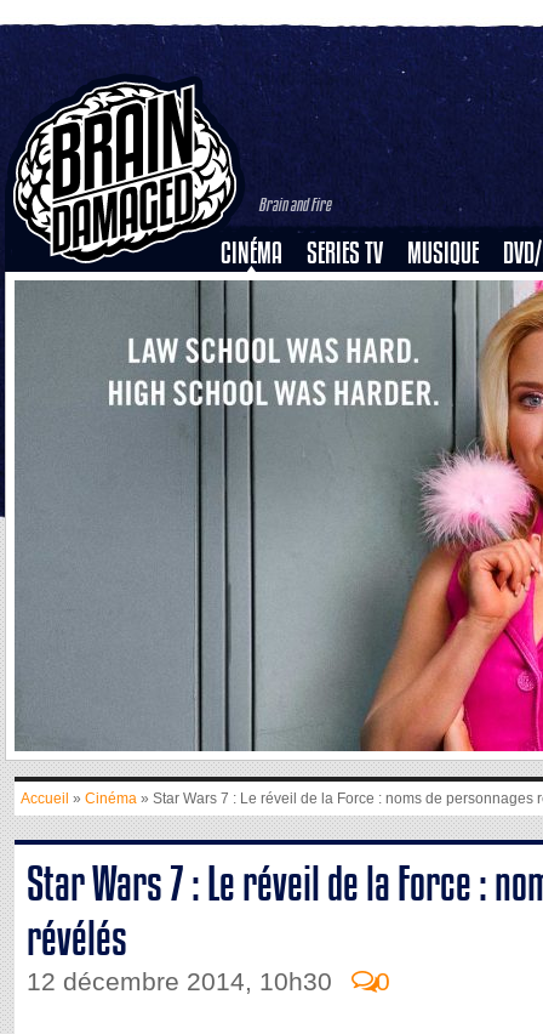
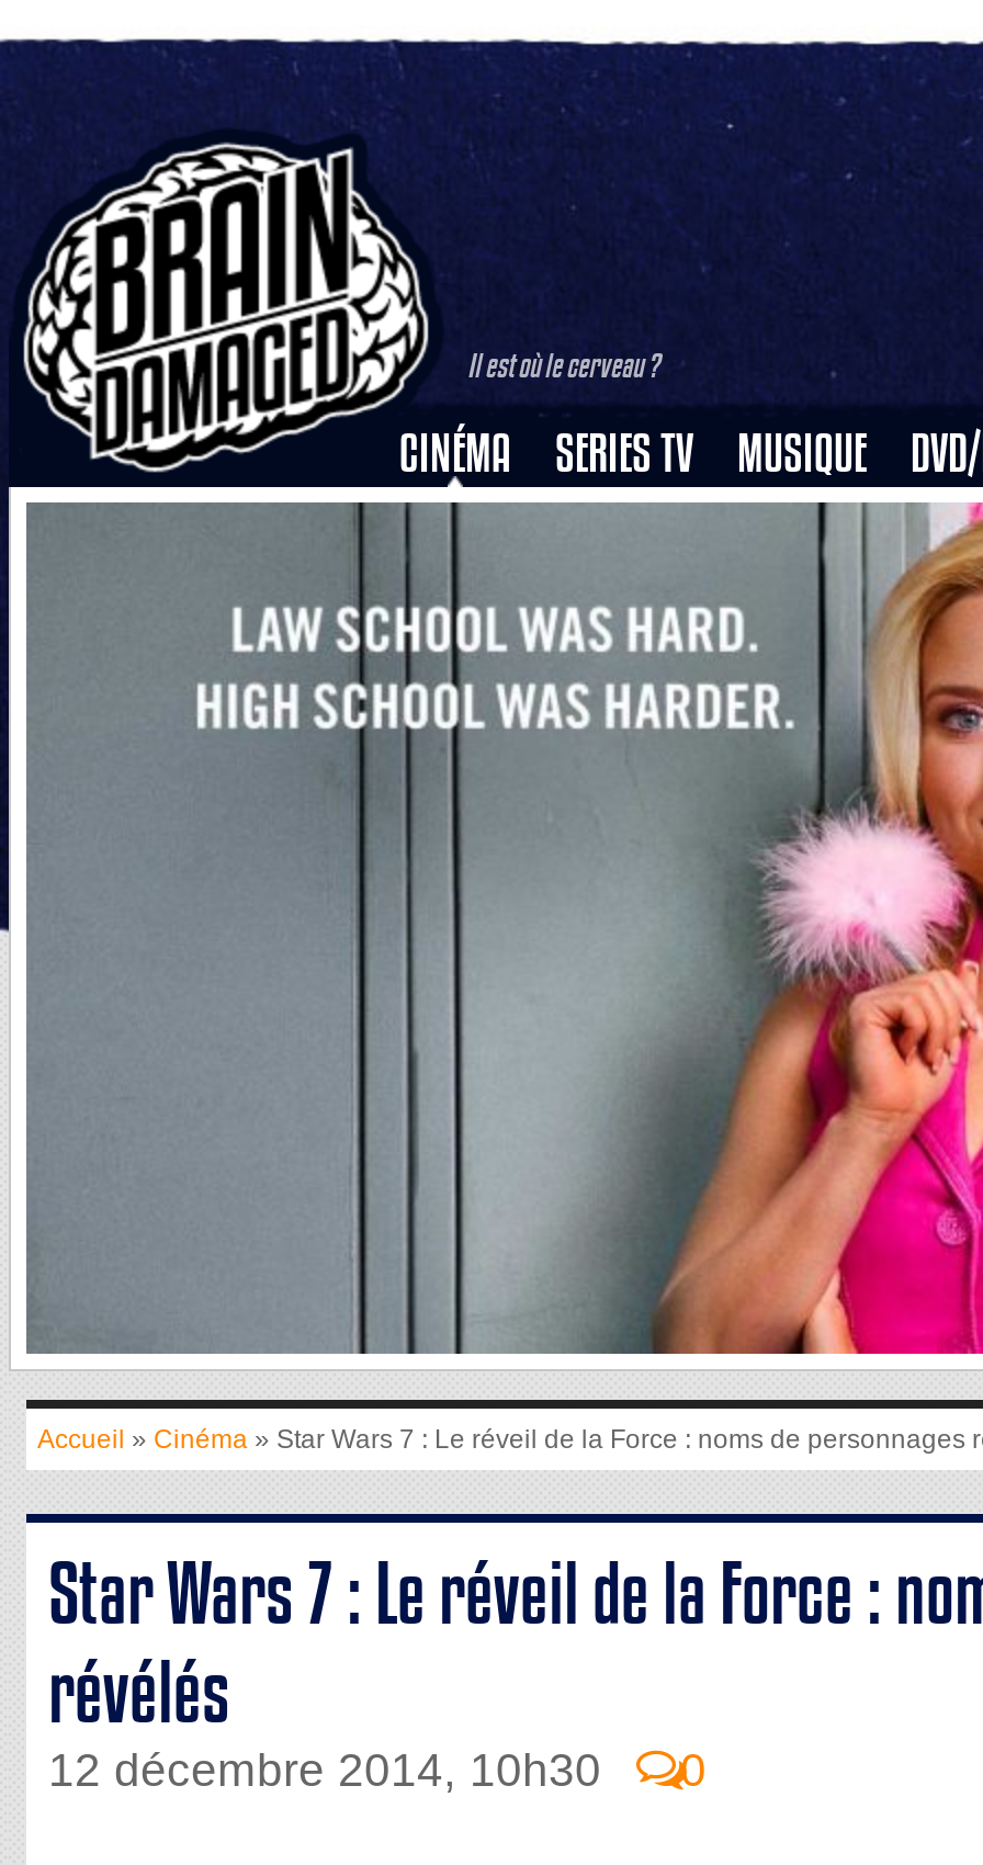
[258,194,331,215] Brain and Fire -> [467,347,658,384] Il est où le cerveau ?

